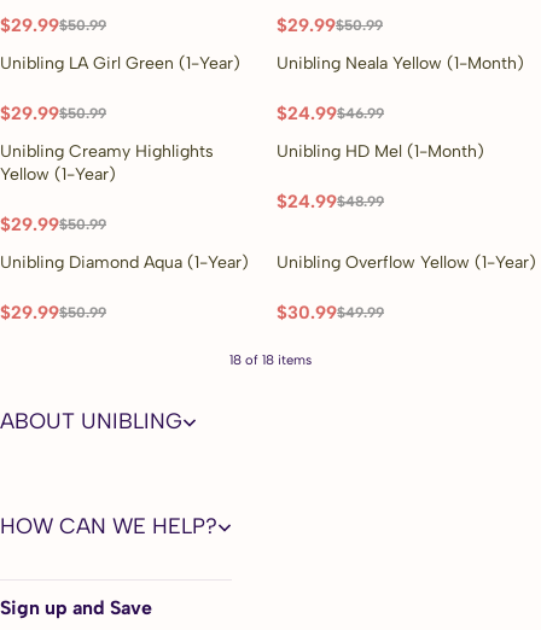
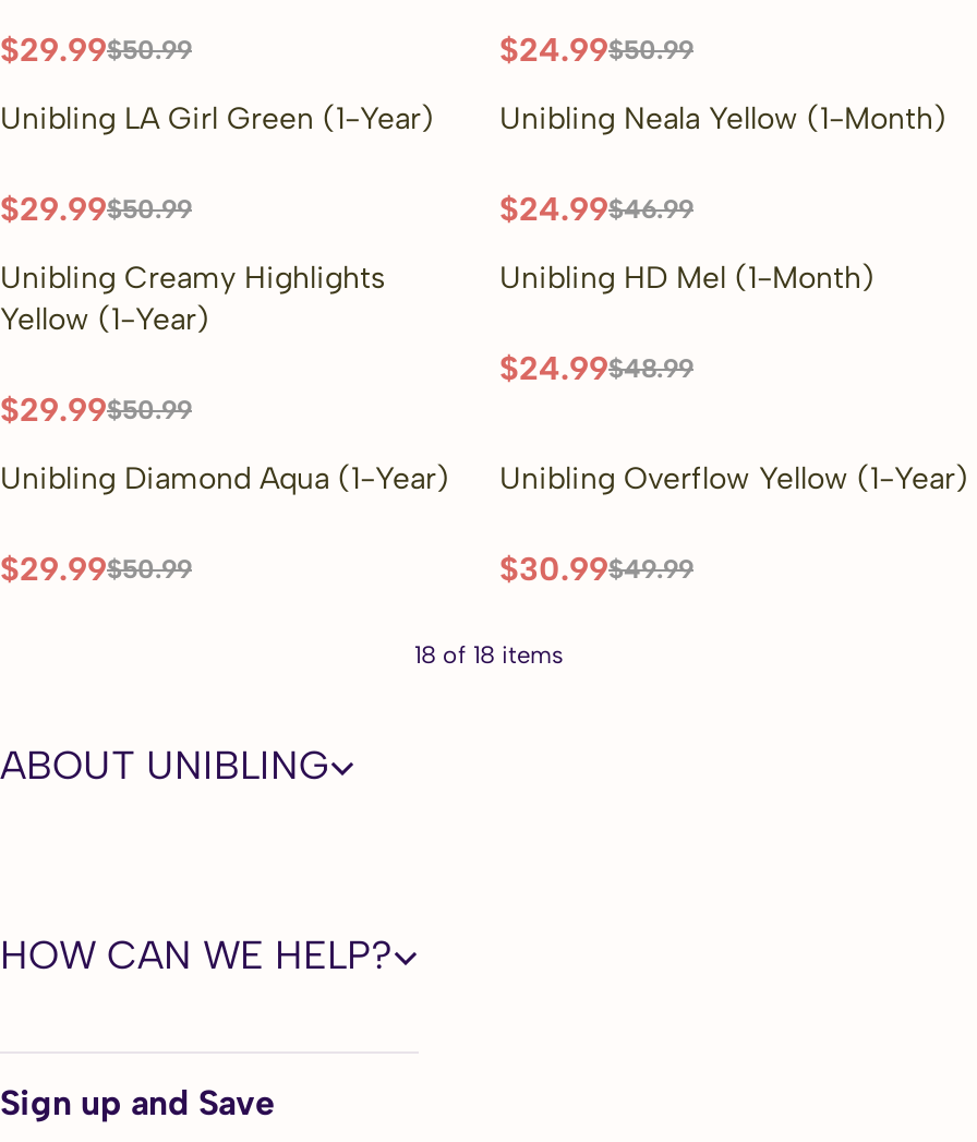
[277,14,383,36] $29.99$50.99 -> [499,29,693,69] $24.99$50.99

